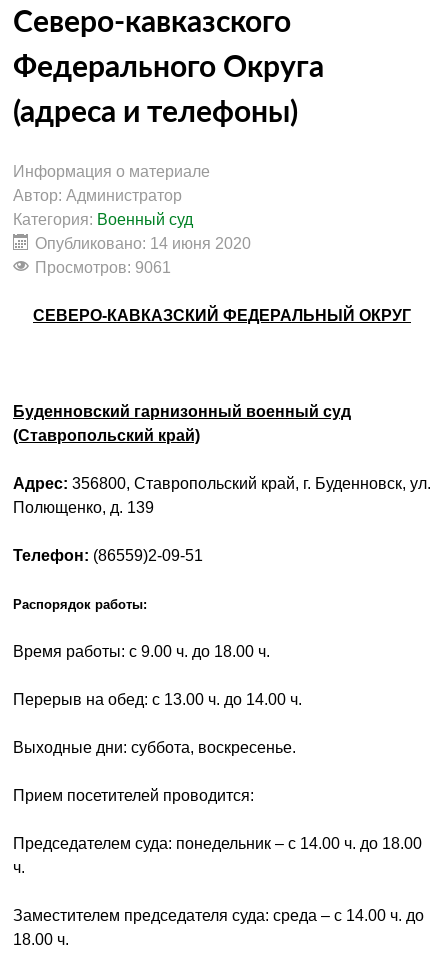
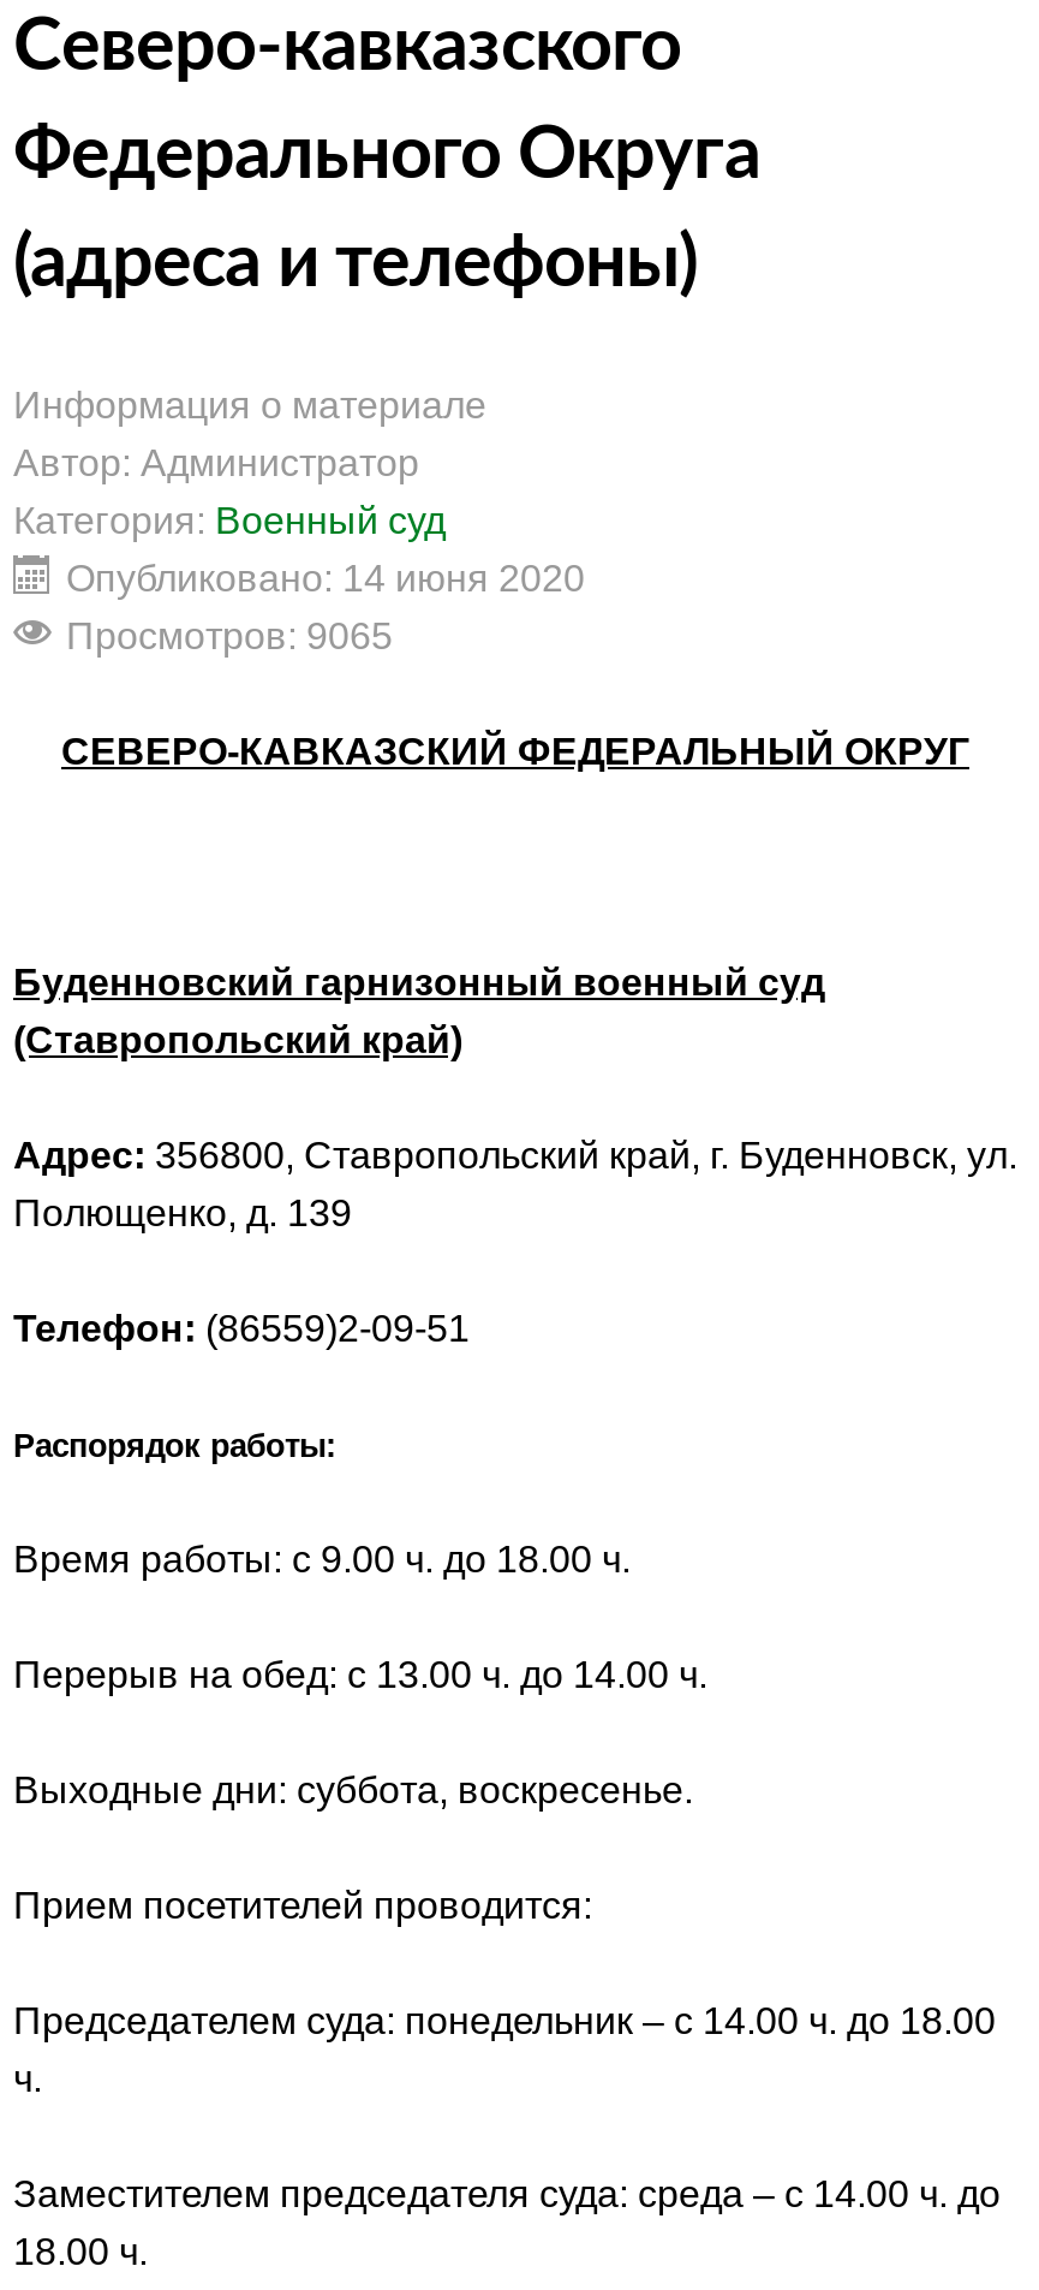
[35,259,171,276] Просмотров: 9061 -> [66,616,393,657] Просмотров: 9065

